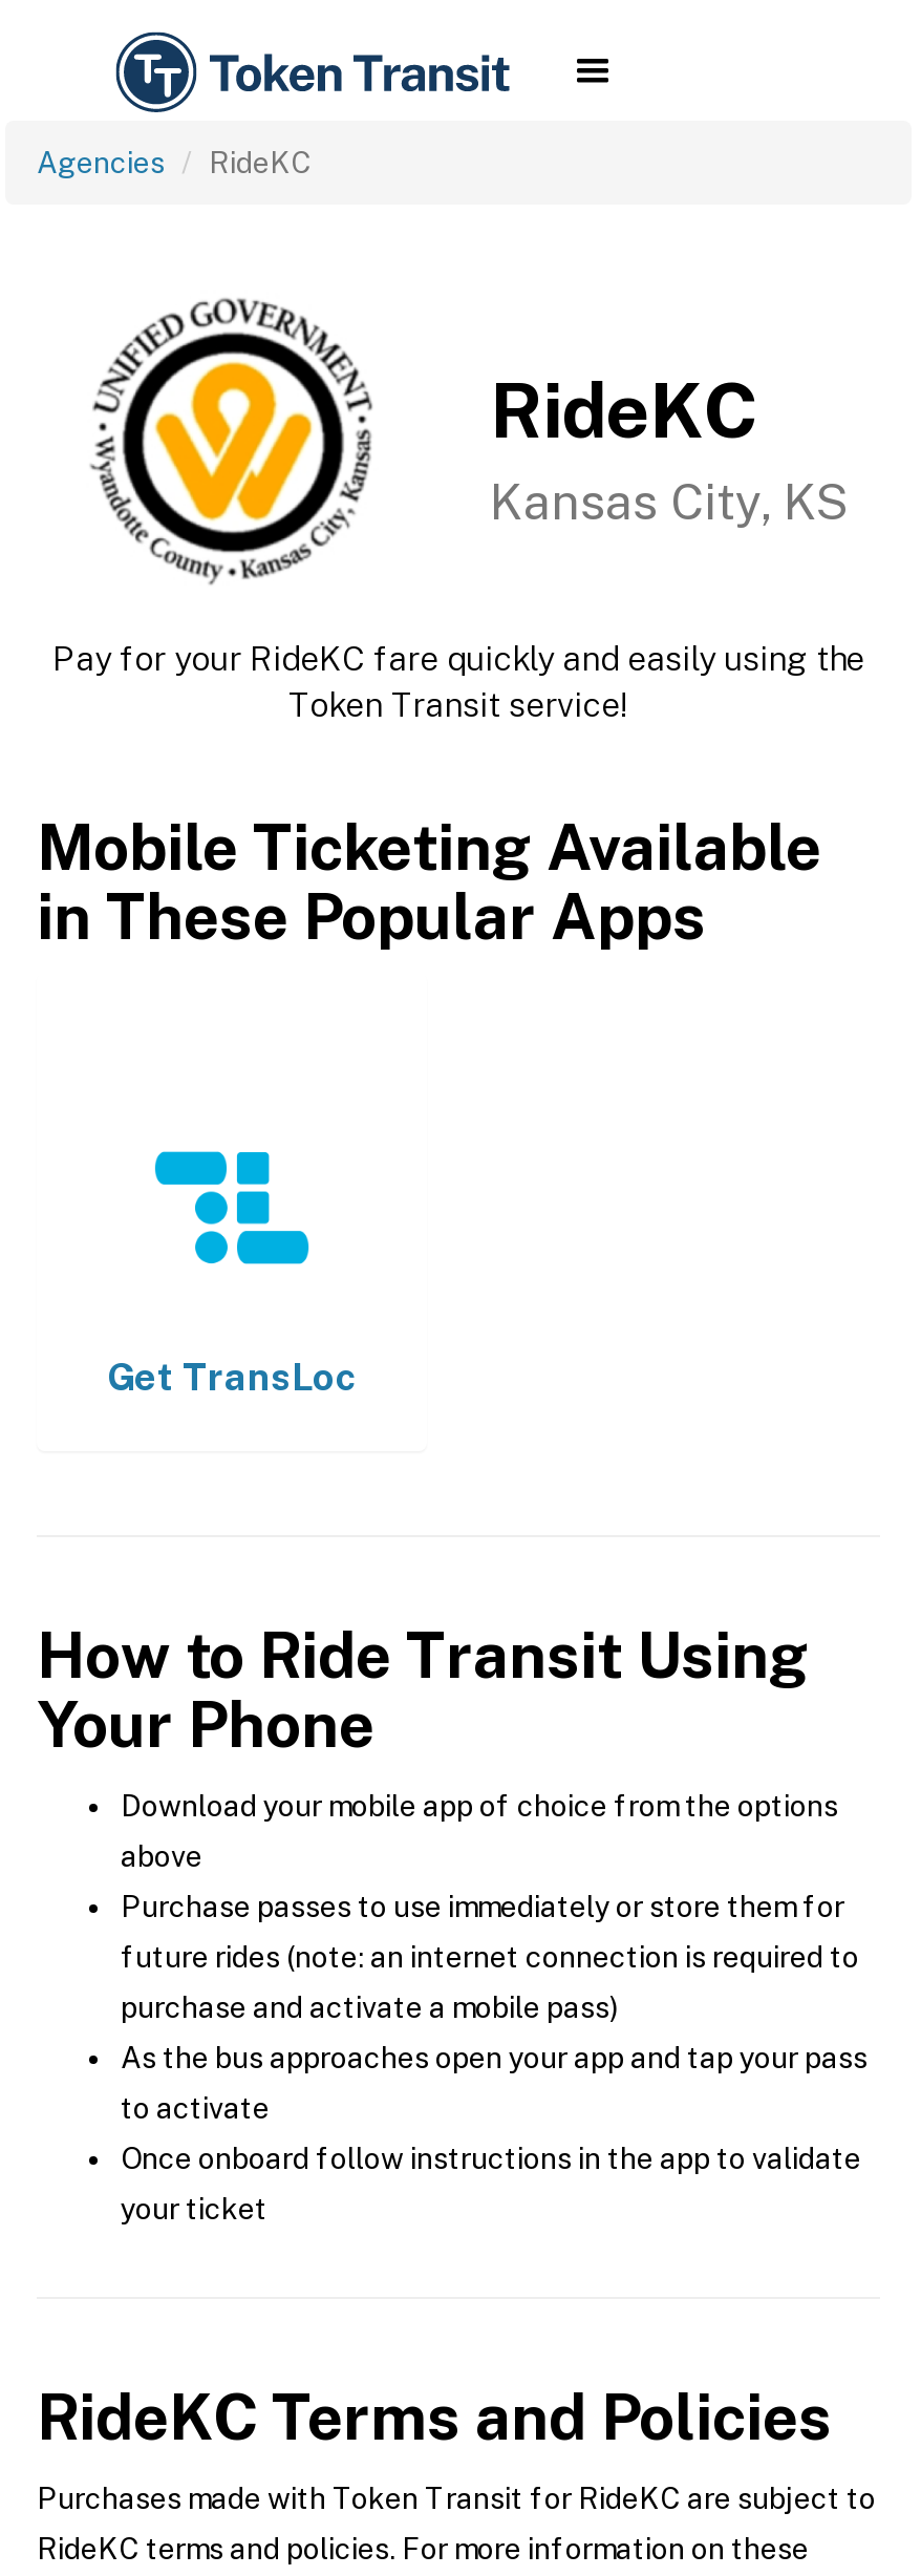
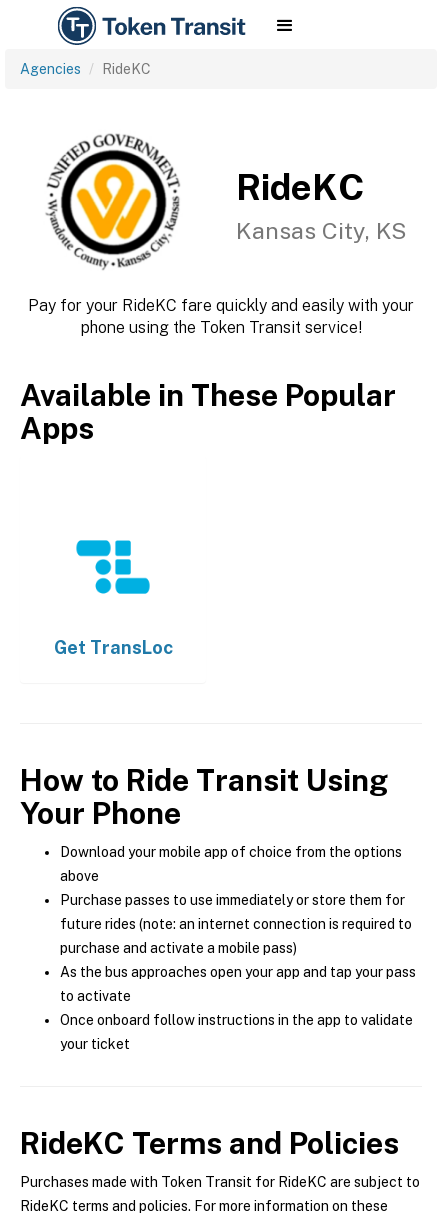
[52,639,864,725] Pay for your RideKC fare quickly and easily using the | Token Transit service! -> [28,296,414,337] Pay for your RideKC fare quickly and easily with your | phone using the Token Transit service!
[37,809,821,954] Mobile Ticketing Available | in These Popular Apps -> [20,377,396,446] Available in These Popular | Apps

